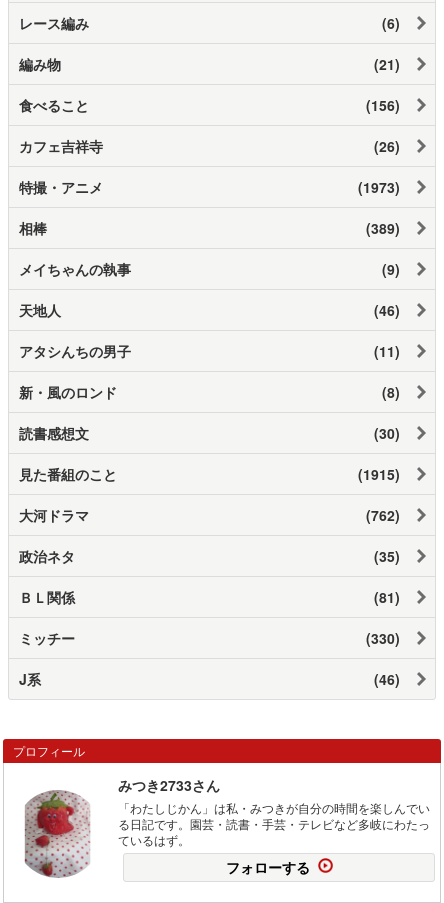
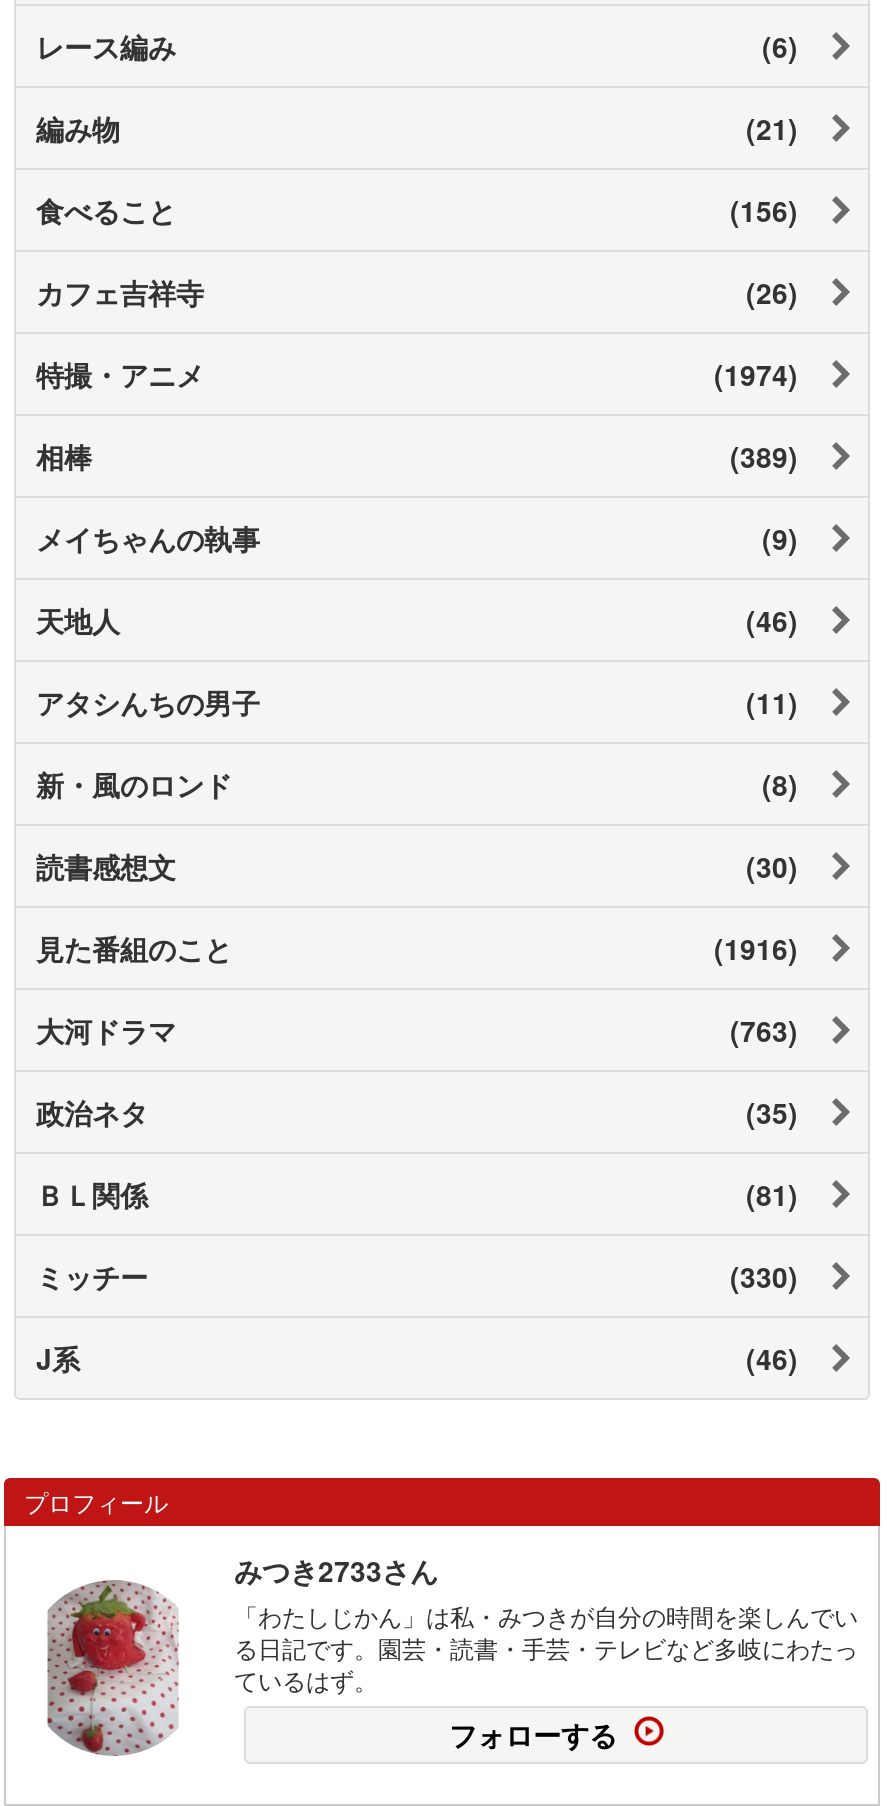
[358,177,400,197] (1973) -> [714,354,798,394] (1974)
[358,464,400,484] (1915) -> [714,928,798,968] (1916)
[366,505,400,525] (762) -> [730,1010,798,1050] (763)

